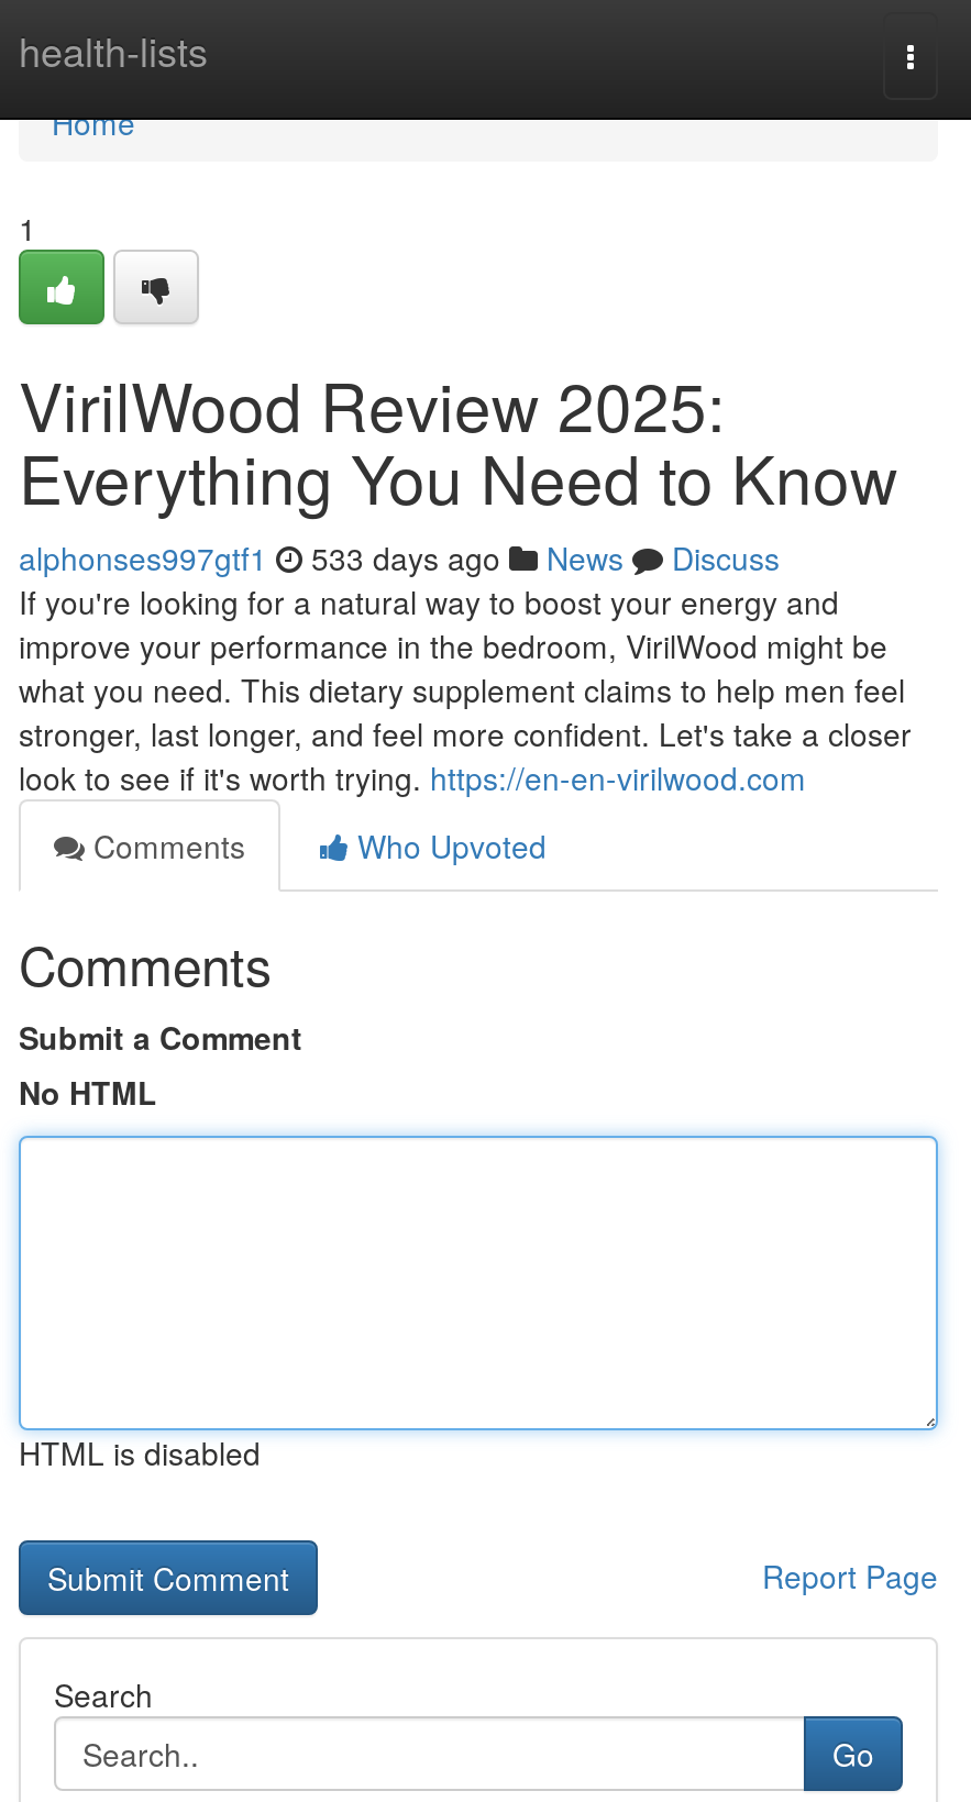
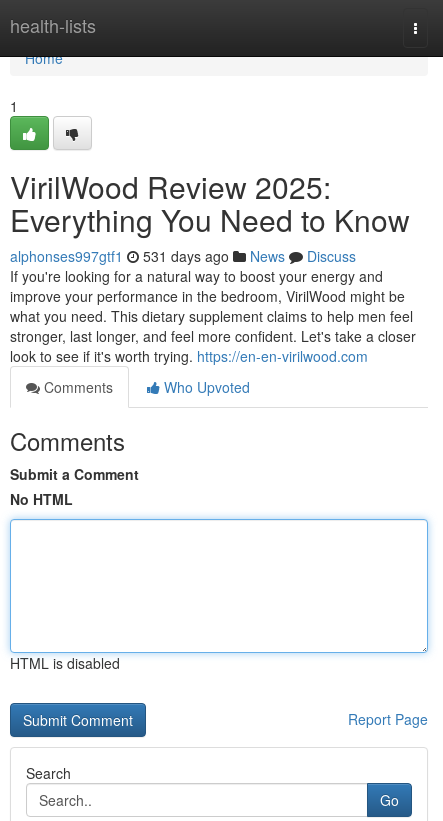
[19,535,780,579] alphonses997gtf1 533 days ago News Discuss -> [10,246,356,266] alphonses997gtf1 531 days ago News Discuss

